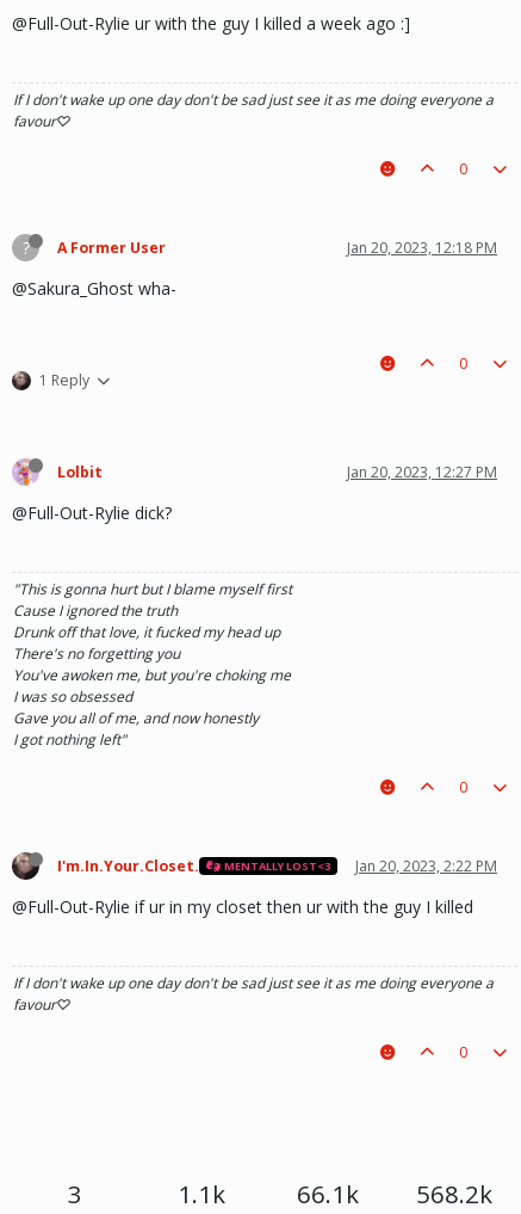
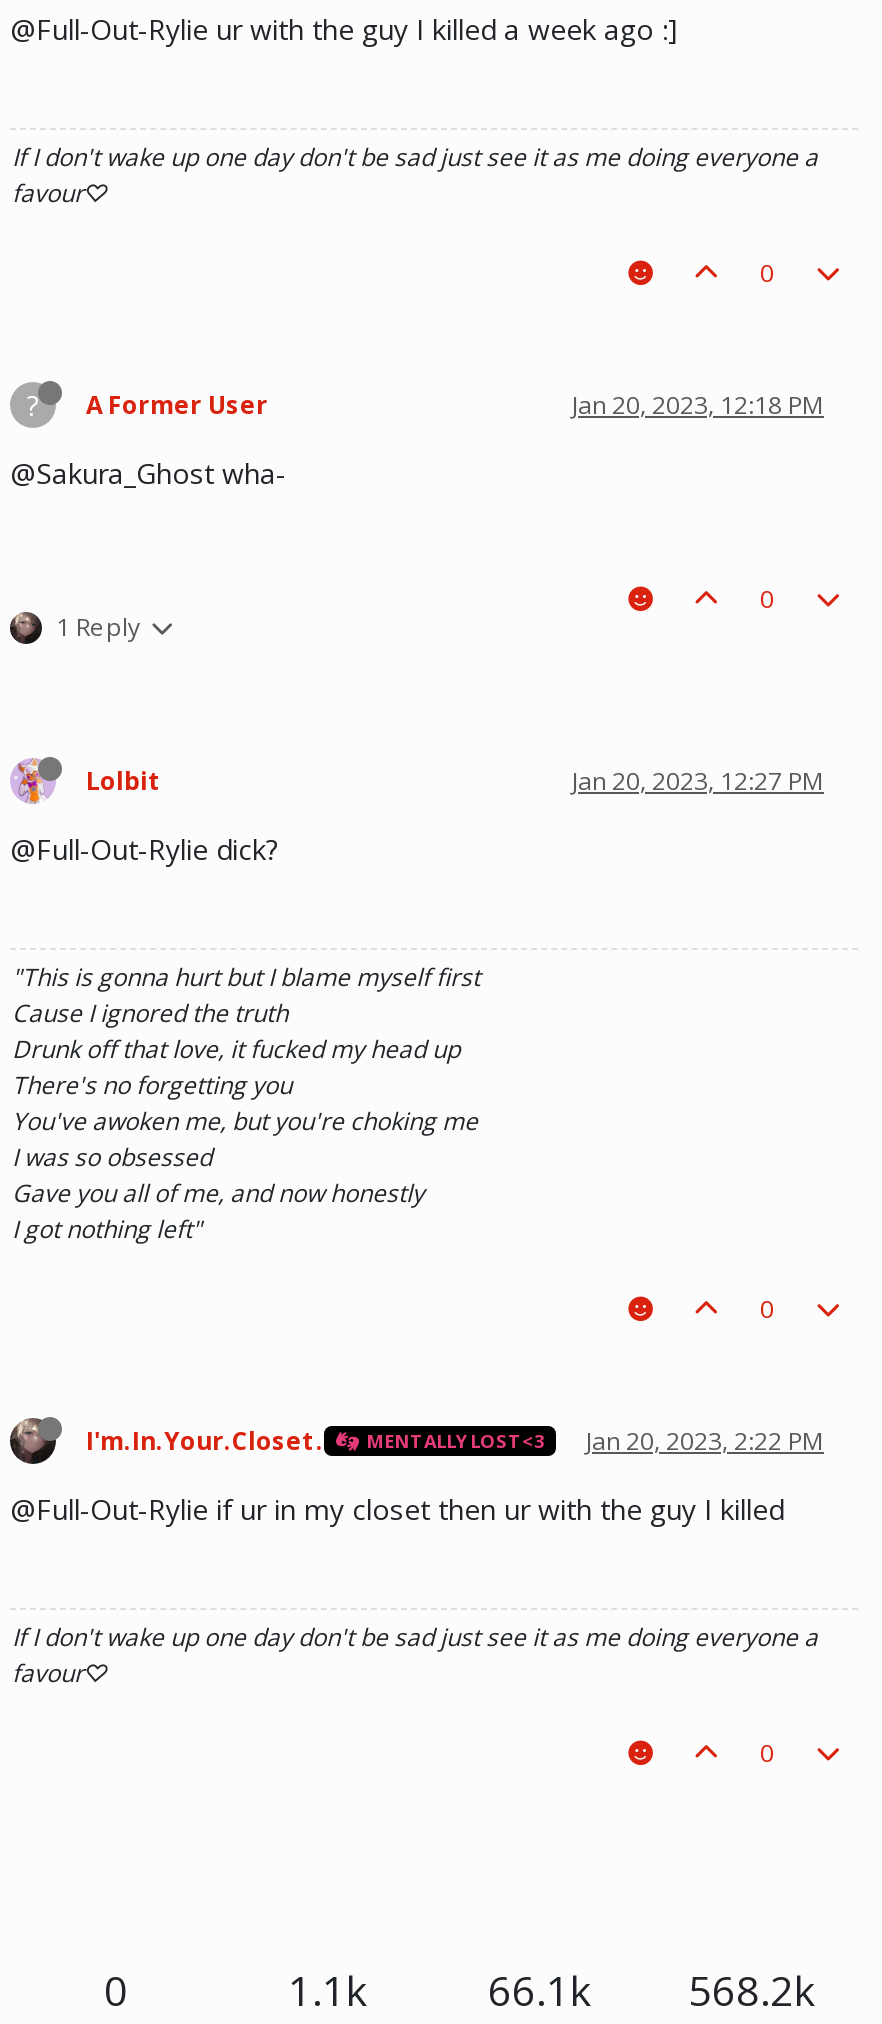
[68,1176,82,1210] 3 -> [104,1961,128,2017] 0

